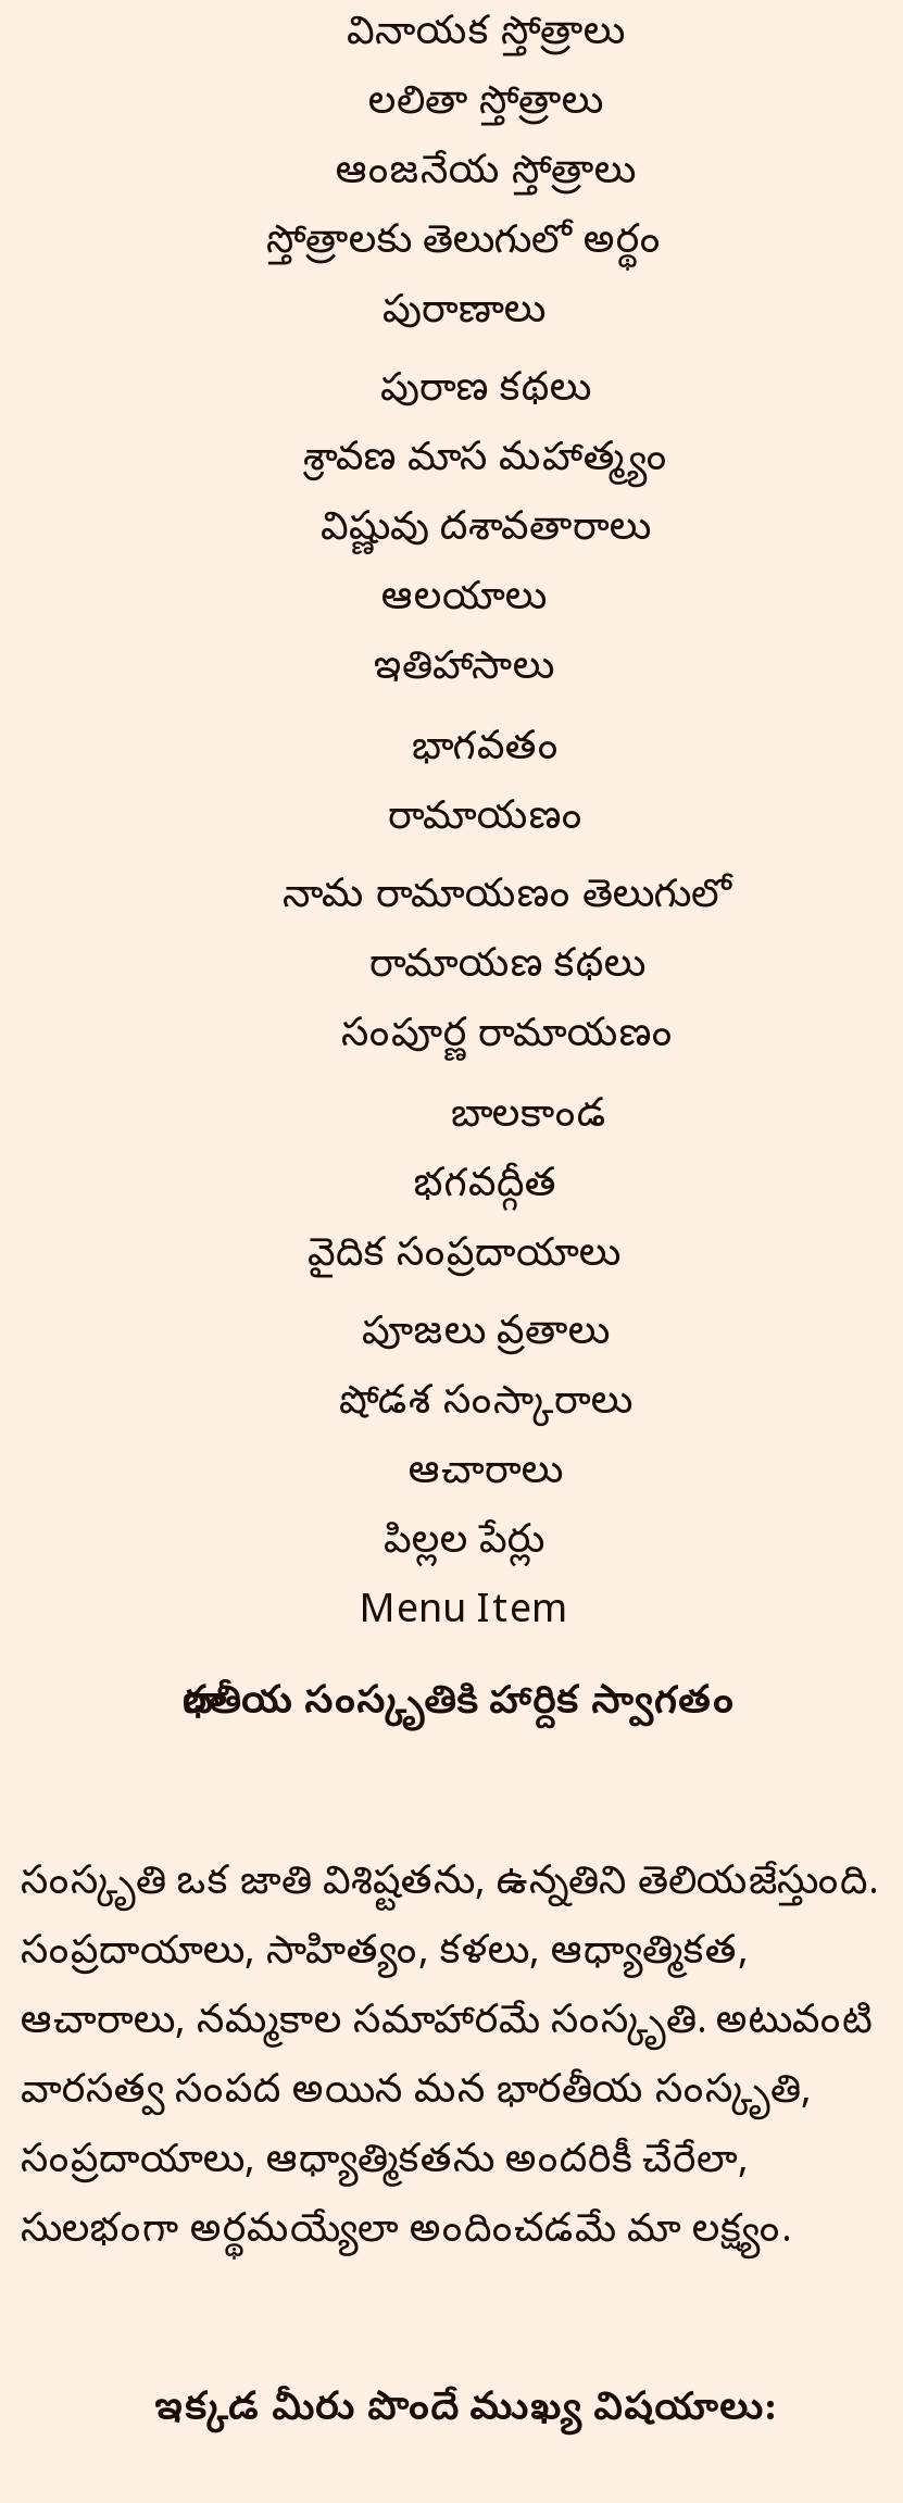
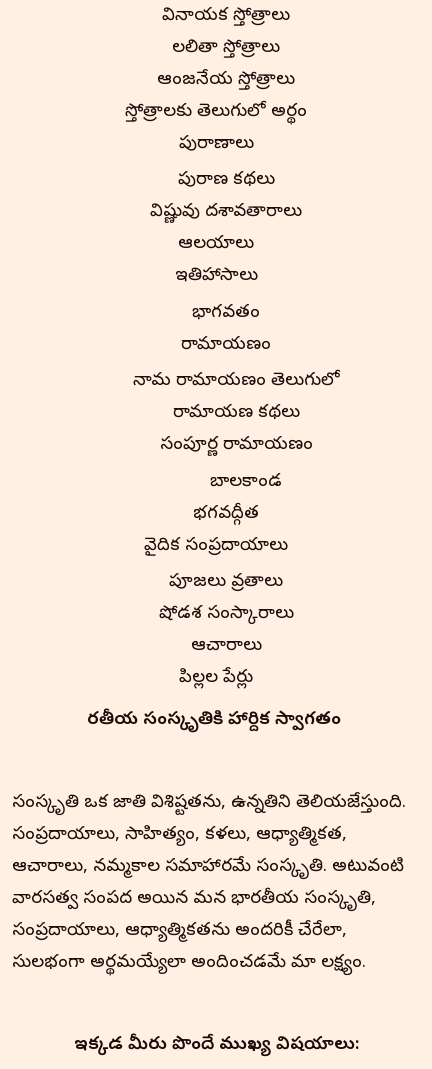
[303,435,668,490] శ్రావణ మాస మహాత్మ్యం -> none
[360,1587,568,1642] Menu Item -> none

